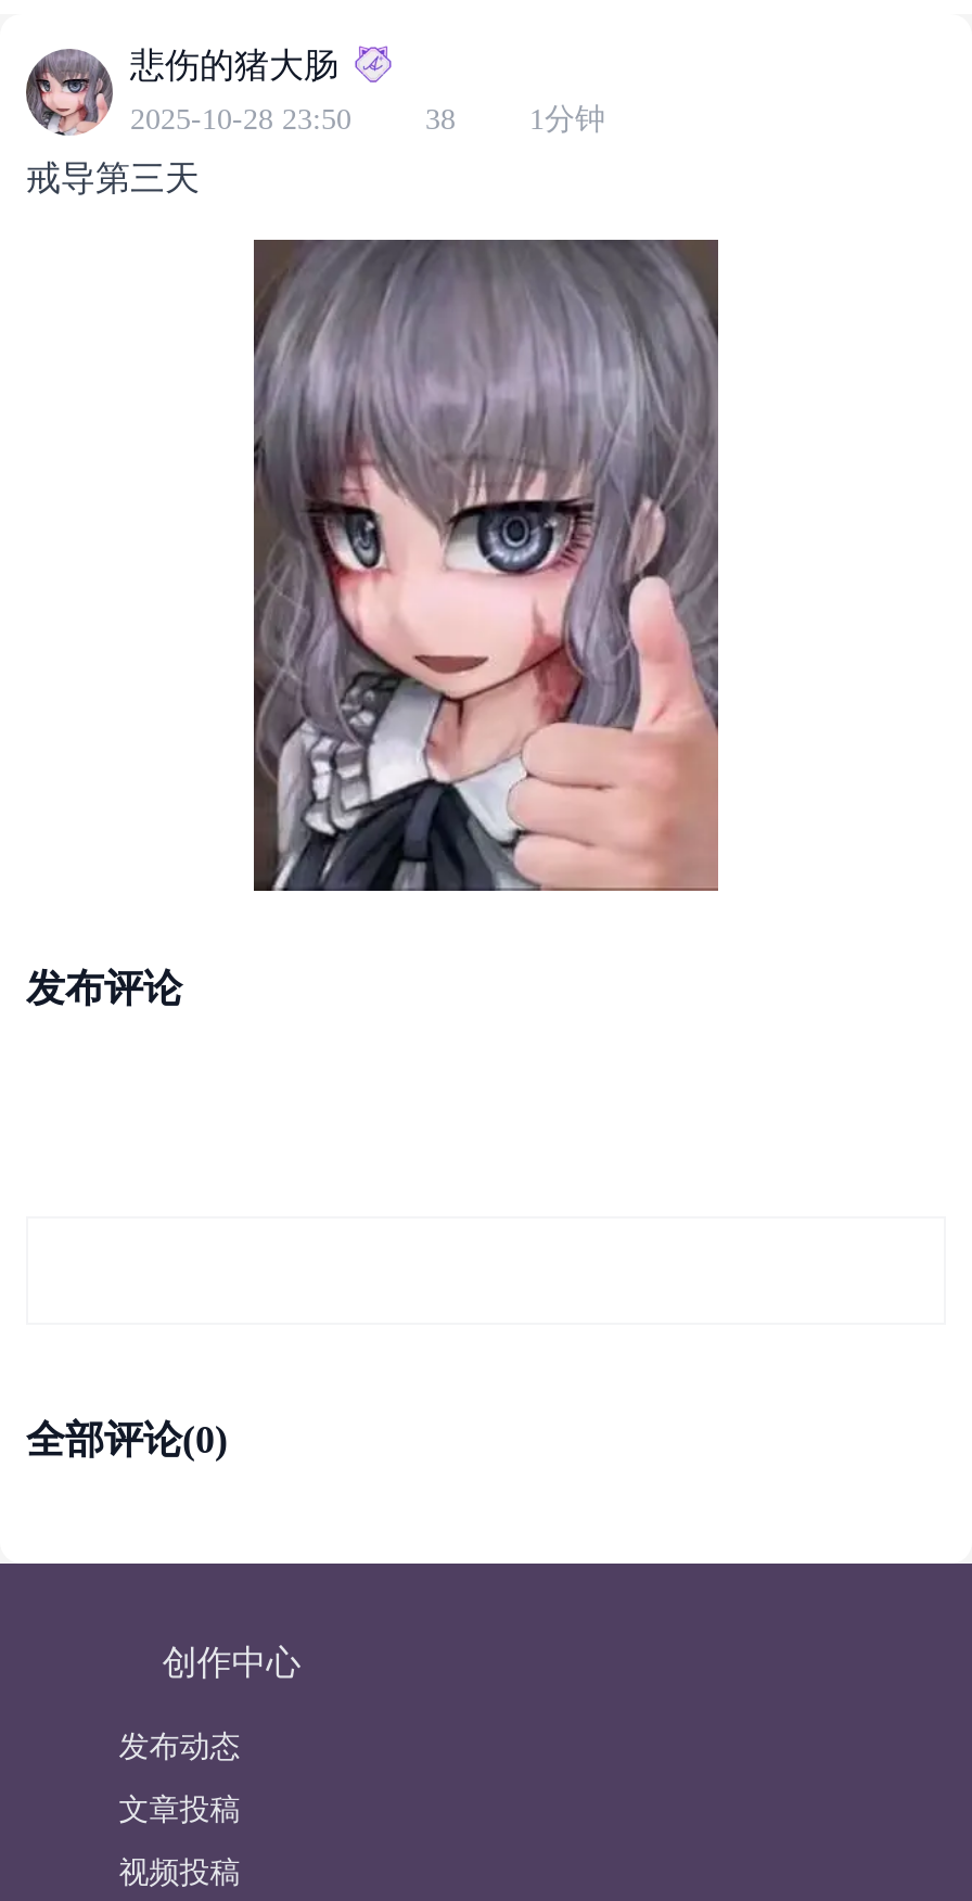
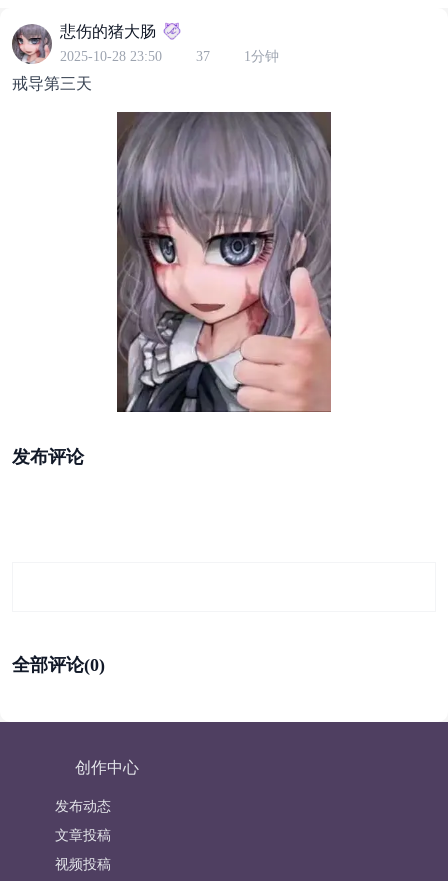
[425,103,456,136] 38 -> [196,49,210,64] 37

